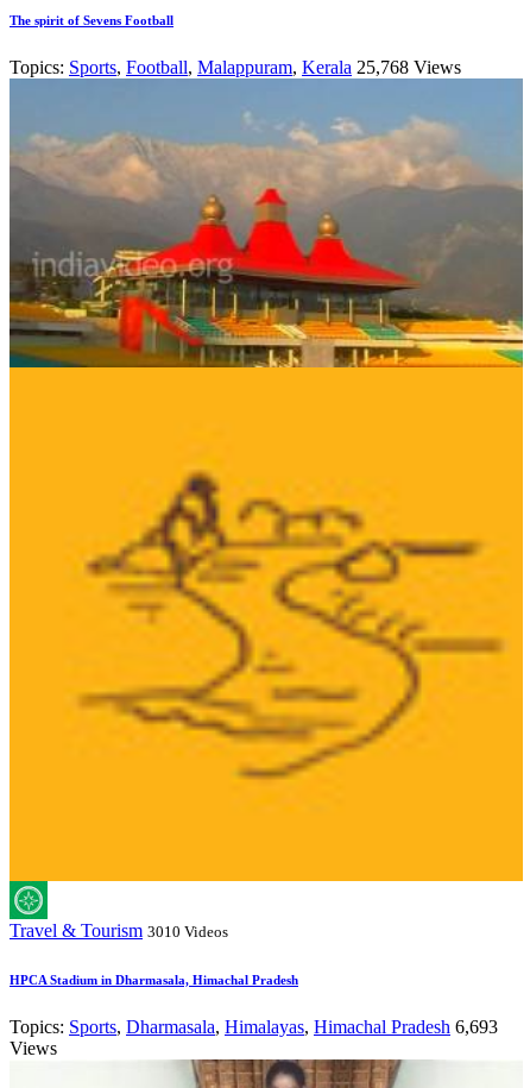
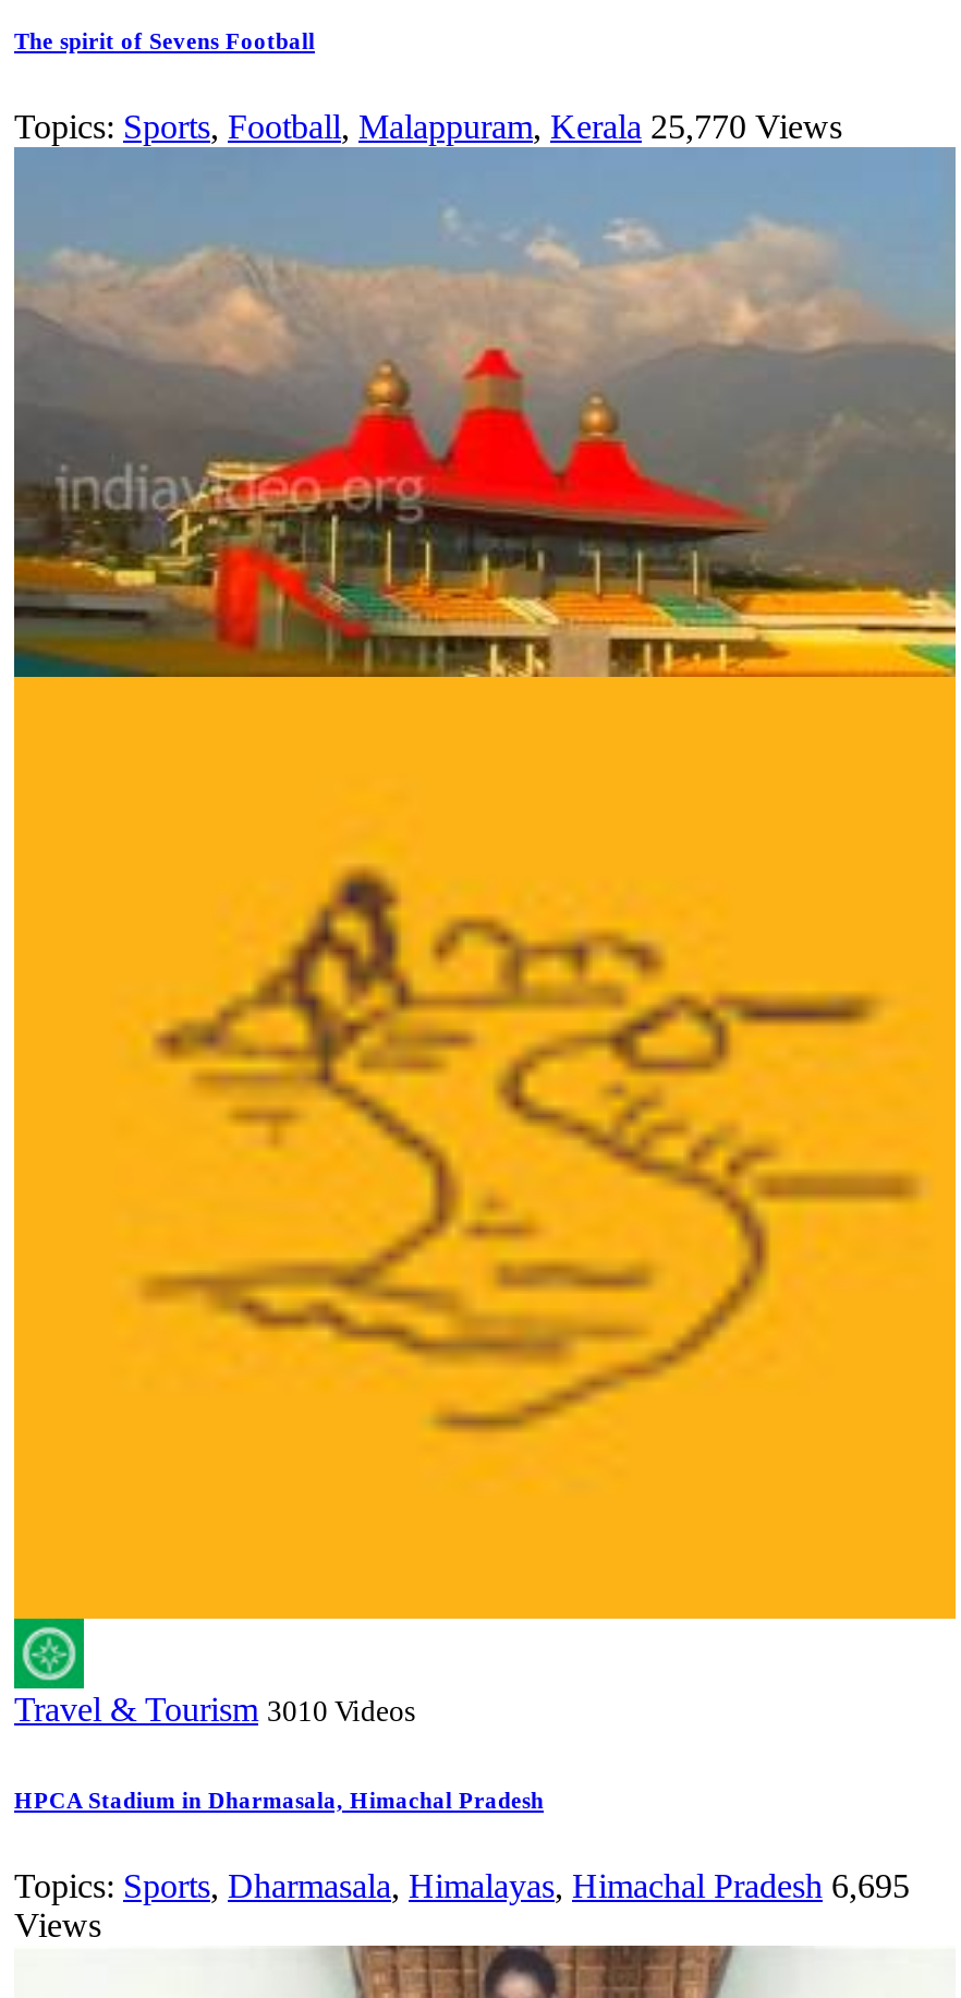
[10,57,461,77] Topics: Sports, Football, Malappuram, Kerala 25,768 Views -> [14,107,842,145] Topics: Sports, Football, Malappuram, Kerala 25,770 Views
[10,1016,498,1037] Topics: Sports, Dharmasala, Himalayas, Himachal Pradesh 6,693 -> [14,1867,910,1904] Topics: Sports, Dharmasala, Himalayas, Himachal Pradesh 6,695

